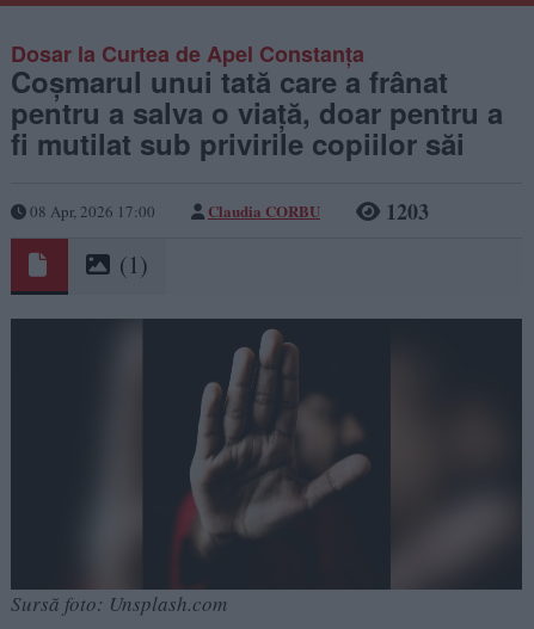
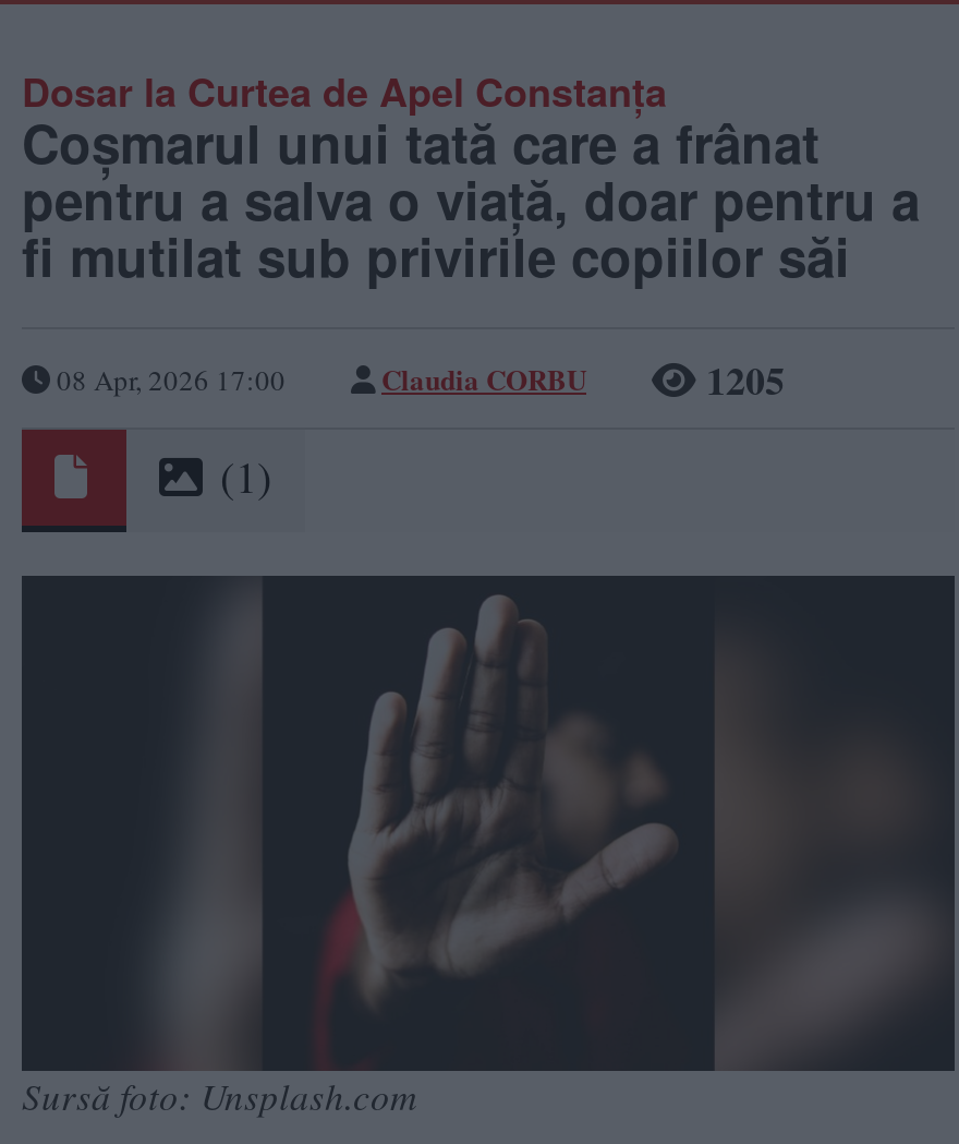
[380,195,429,226] 1203 -> [695,350,785,407] 1205

